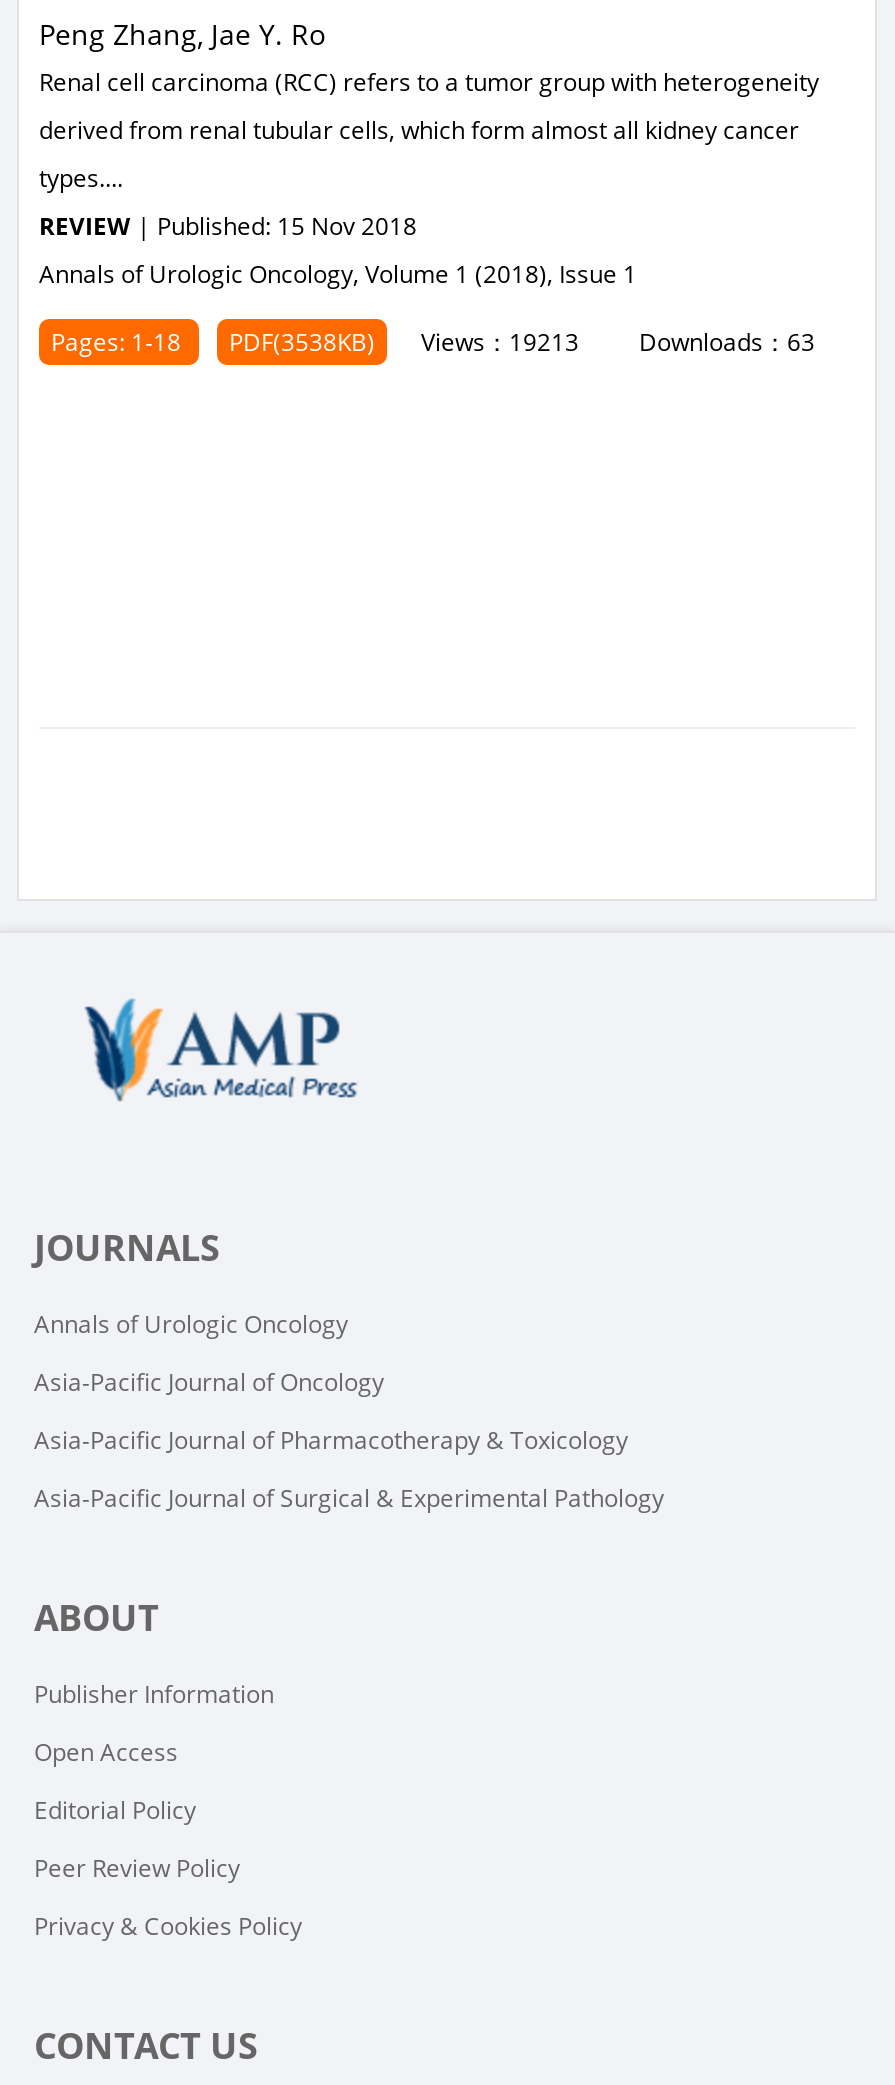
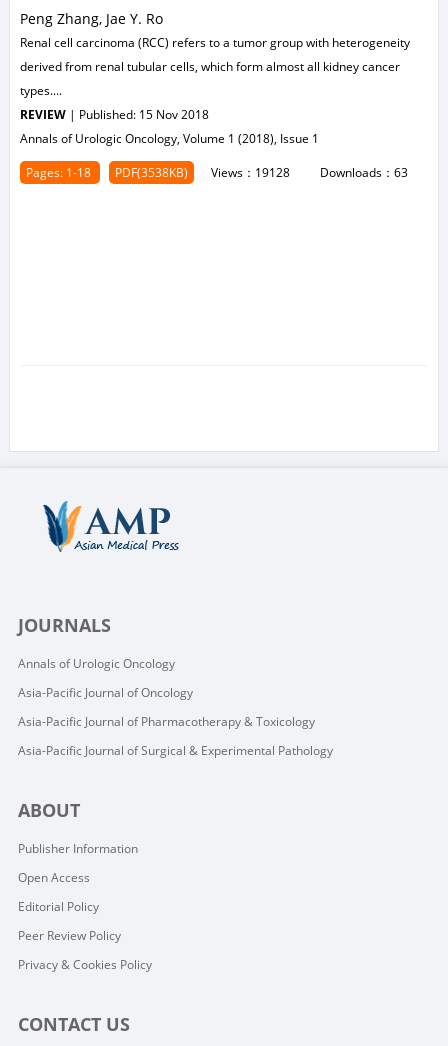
[51,325,815,359] Pages: 1-18 PDF(3538KB) Views：19213 Downloads：63 -> [26,164,408,181] Pages: 1-18 PDF(3538KB) Views：19128 Downloads：63

